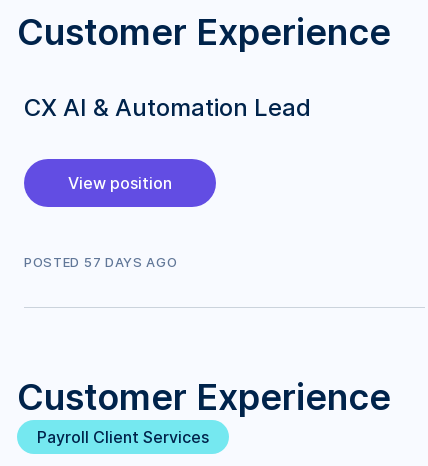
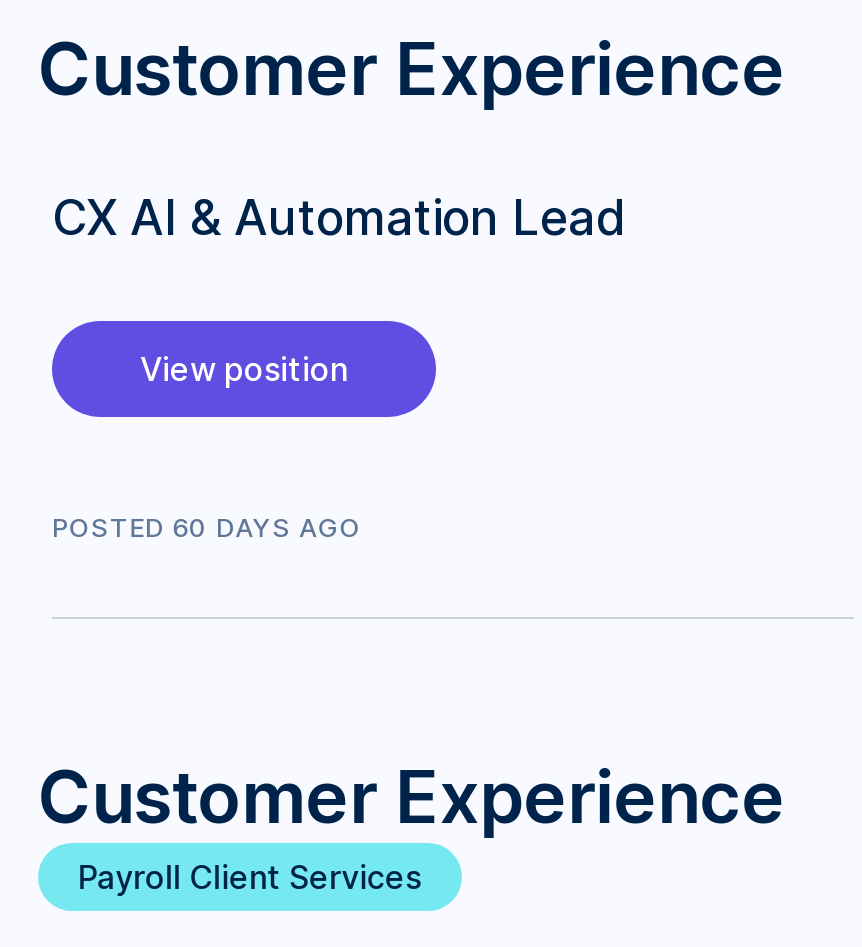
[24,254,178,270] POSTED 57 DAYS AGO -> [52,511,361,543] POSTED 60 DAYS AGO

